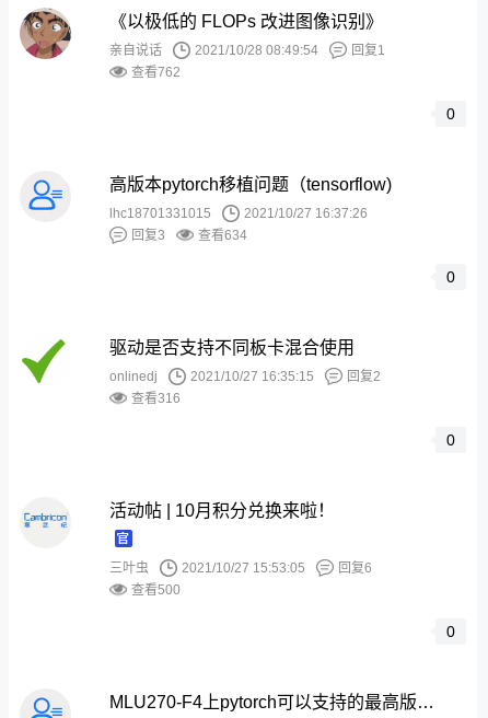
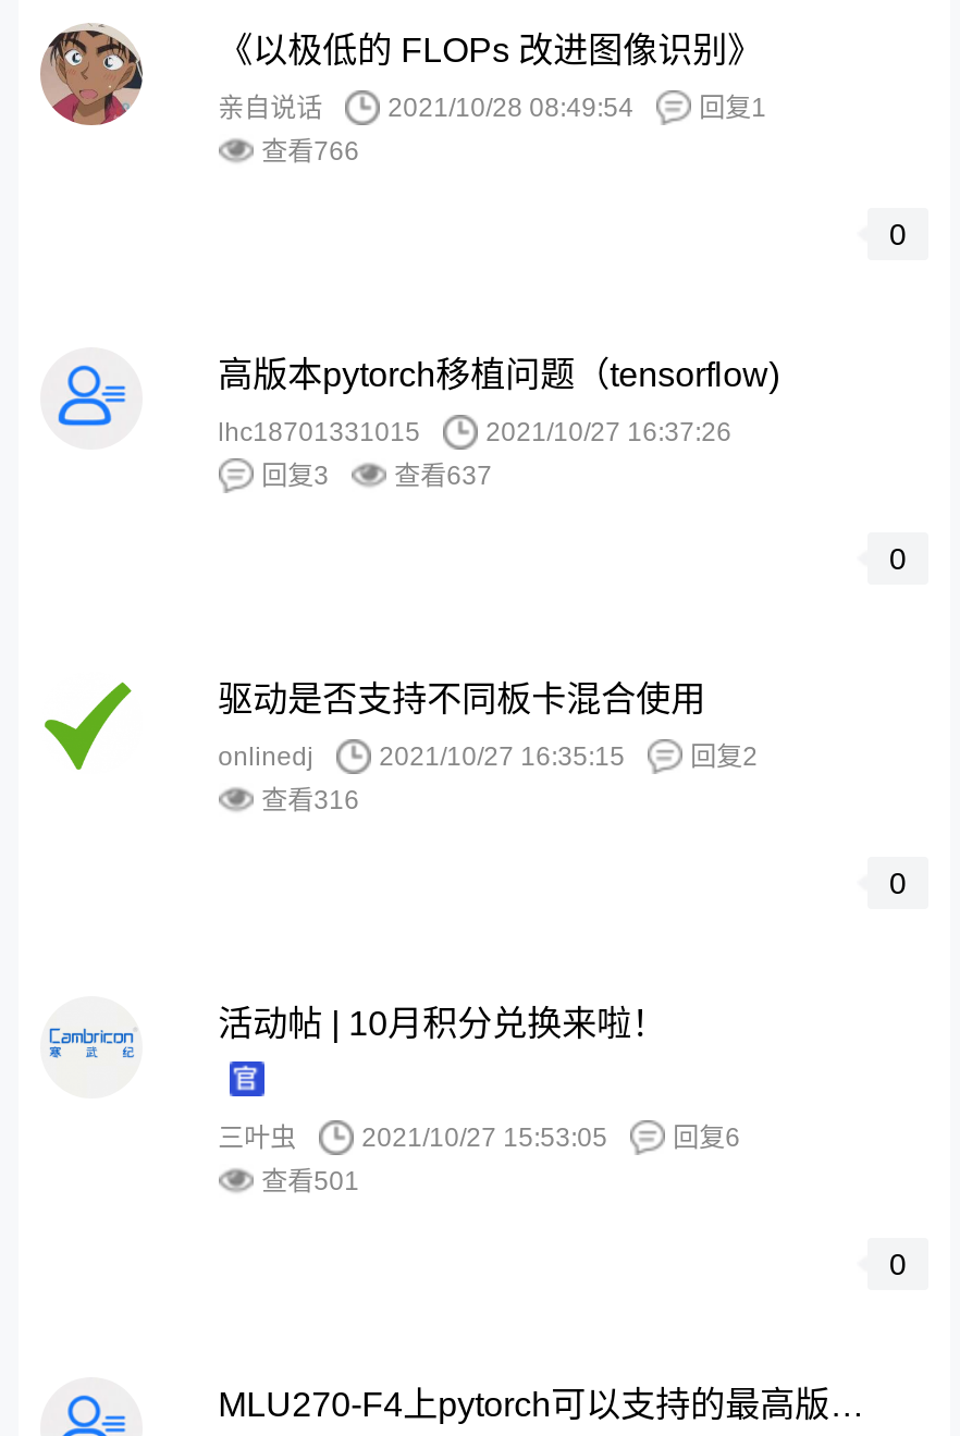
[131,65,180,80] 查看762 -> [261,136,359,167] 查看766
[198,228,247,243] 查看634 -> [394,461,492,491] 查看637
[131,582,180,598] 查看500 -> [261,1166,359,1196] 查看501

